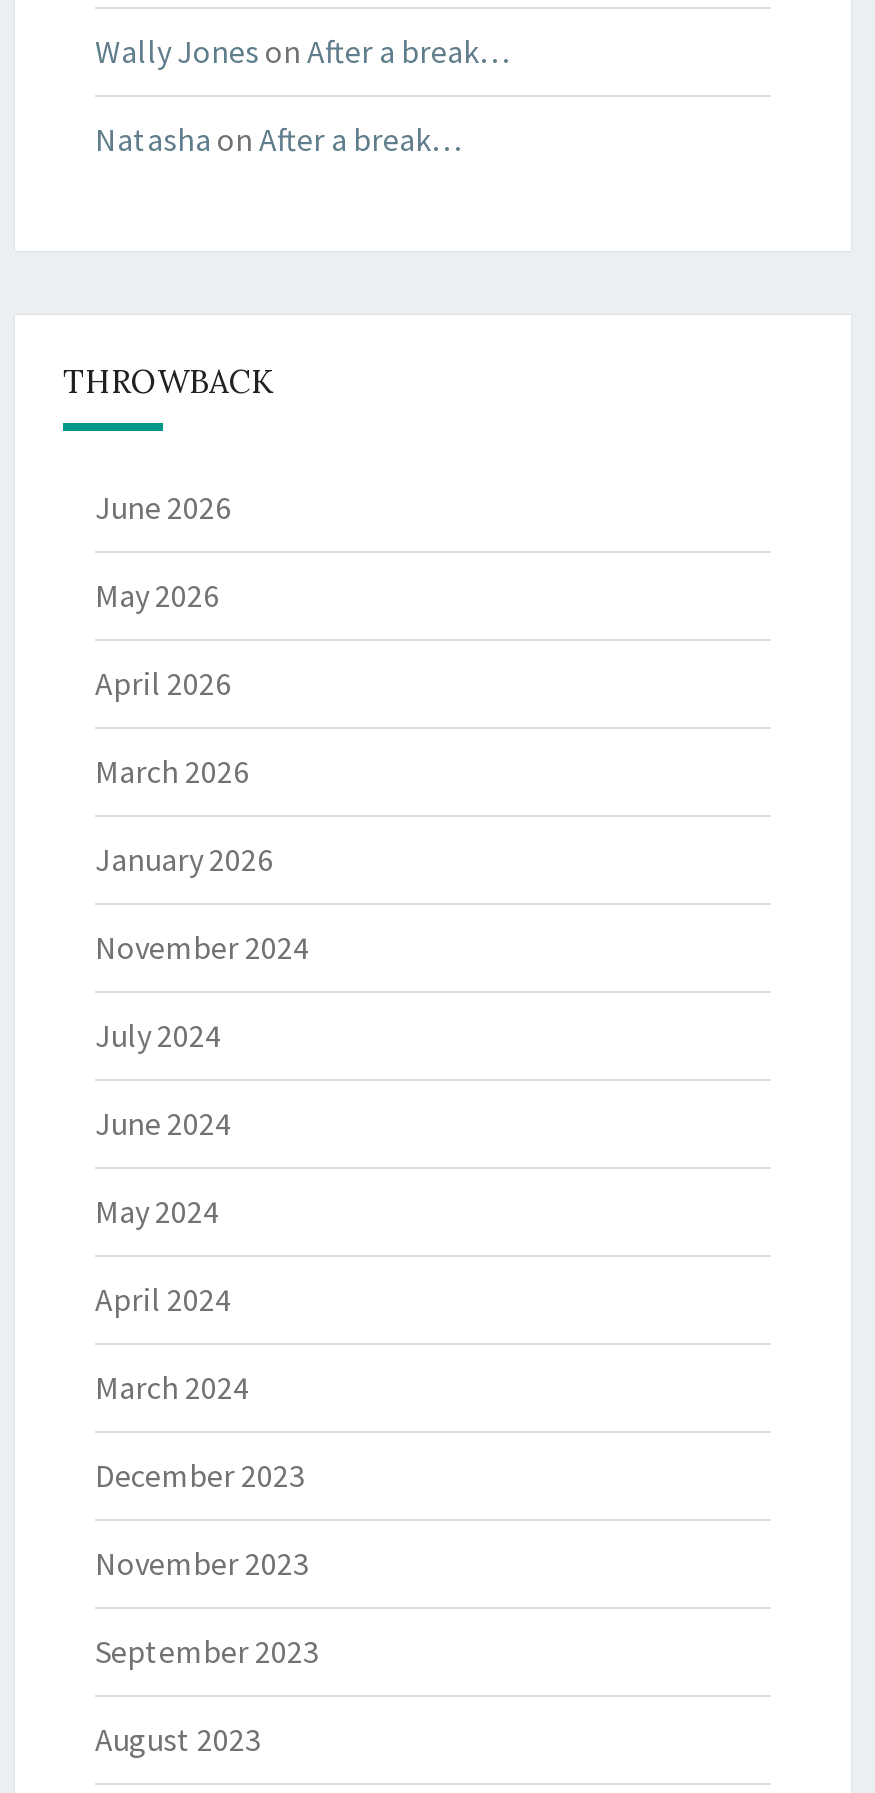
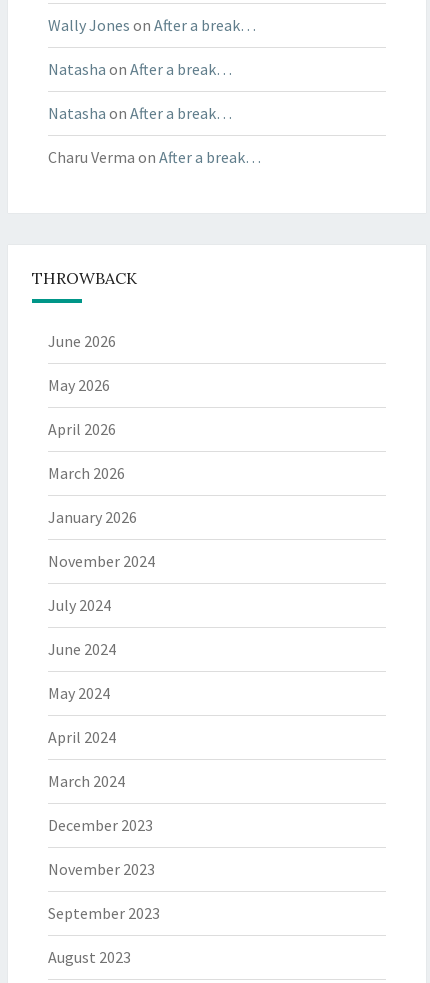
none -> [48,103,261,167] Natasha on After a break… | Charu Verma on After a break…

